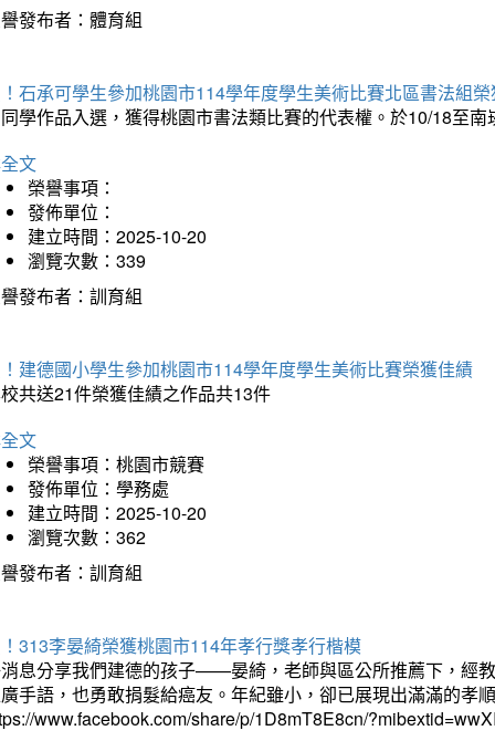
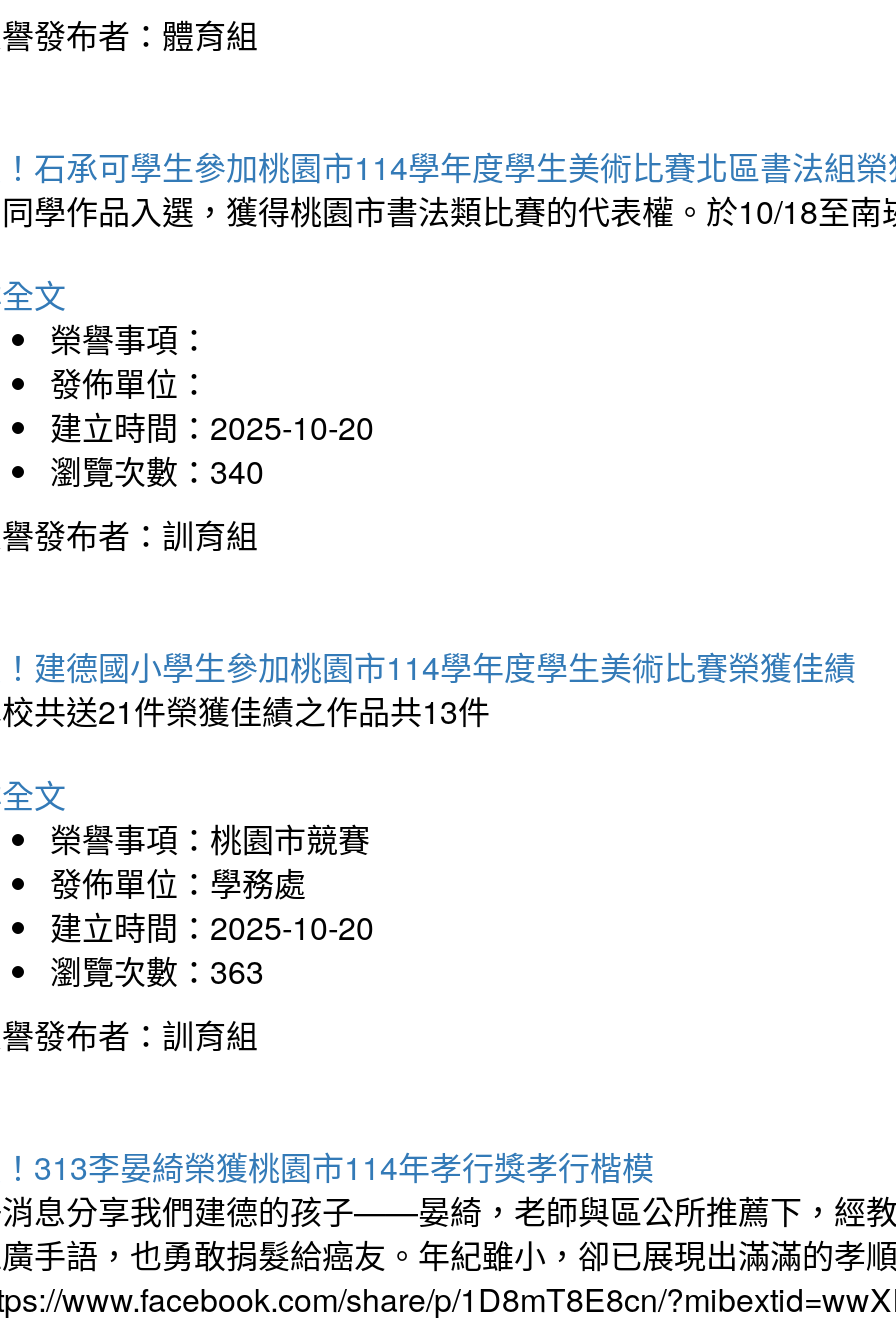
[28,248,146,273] 瀏覽次數：339 -> [50,448,264,494] 瀏覽次數：340
[28,524,146,550] 瀏覽次數：362 -> [50,948,264,994] 瀏覽次數：363

